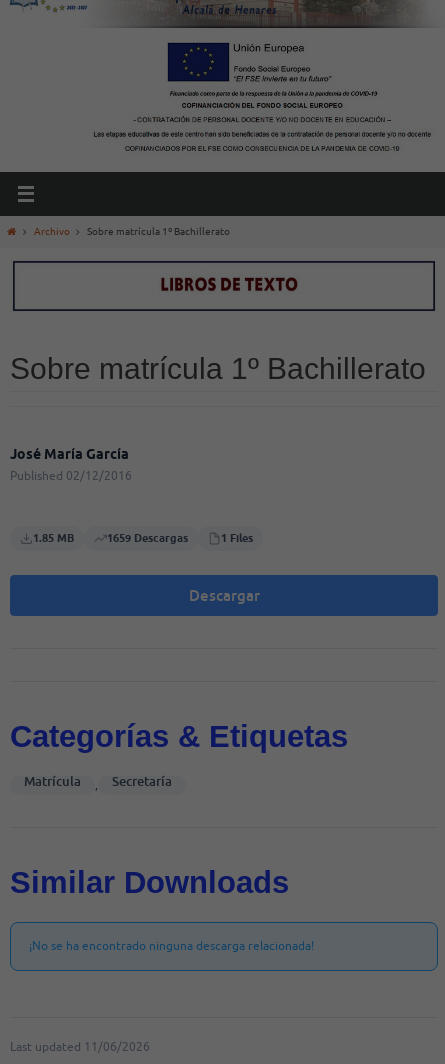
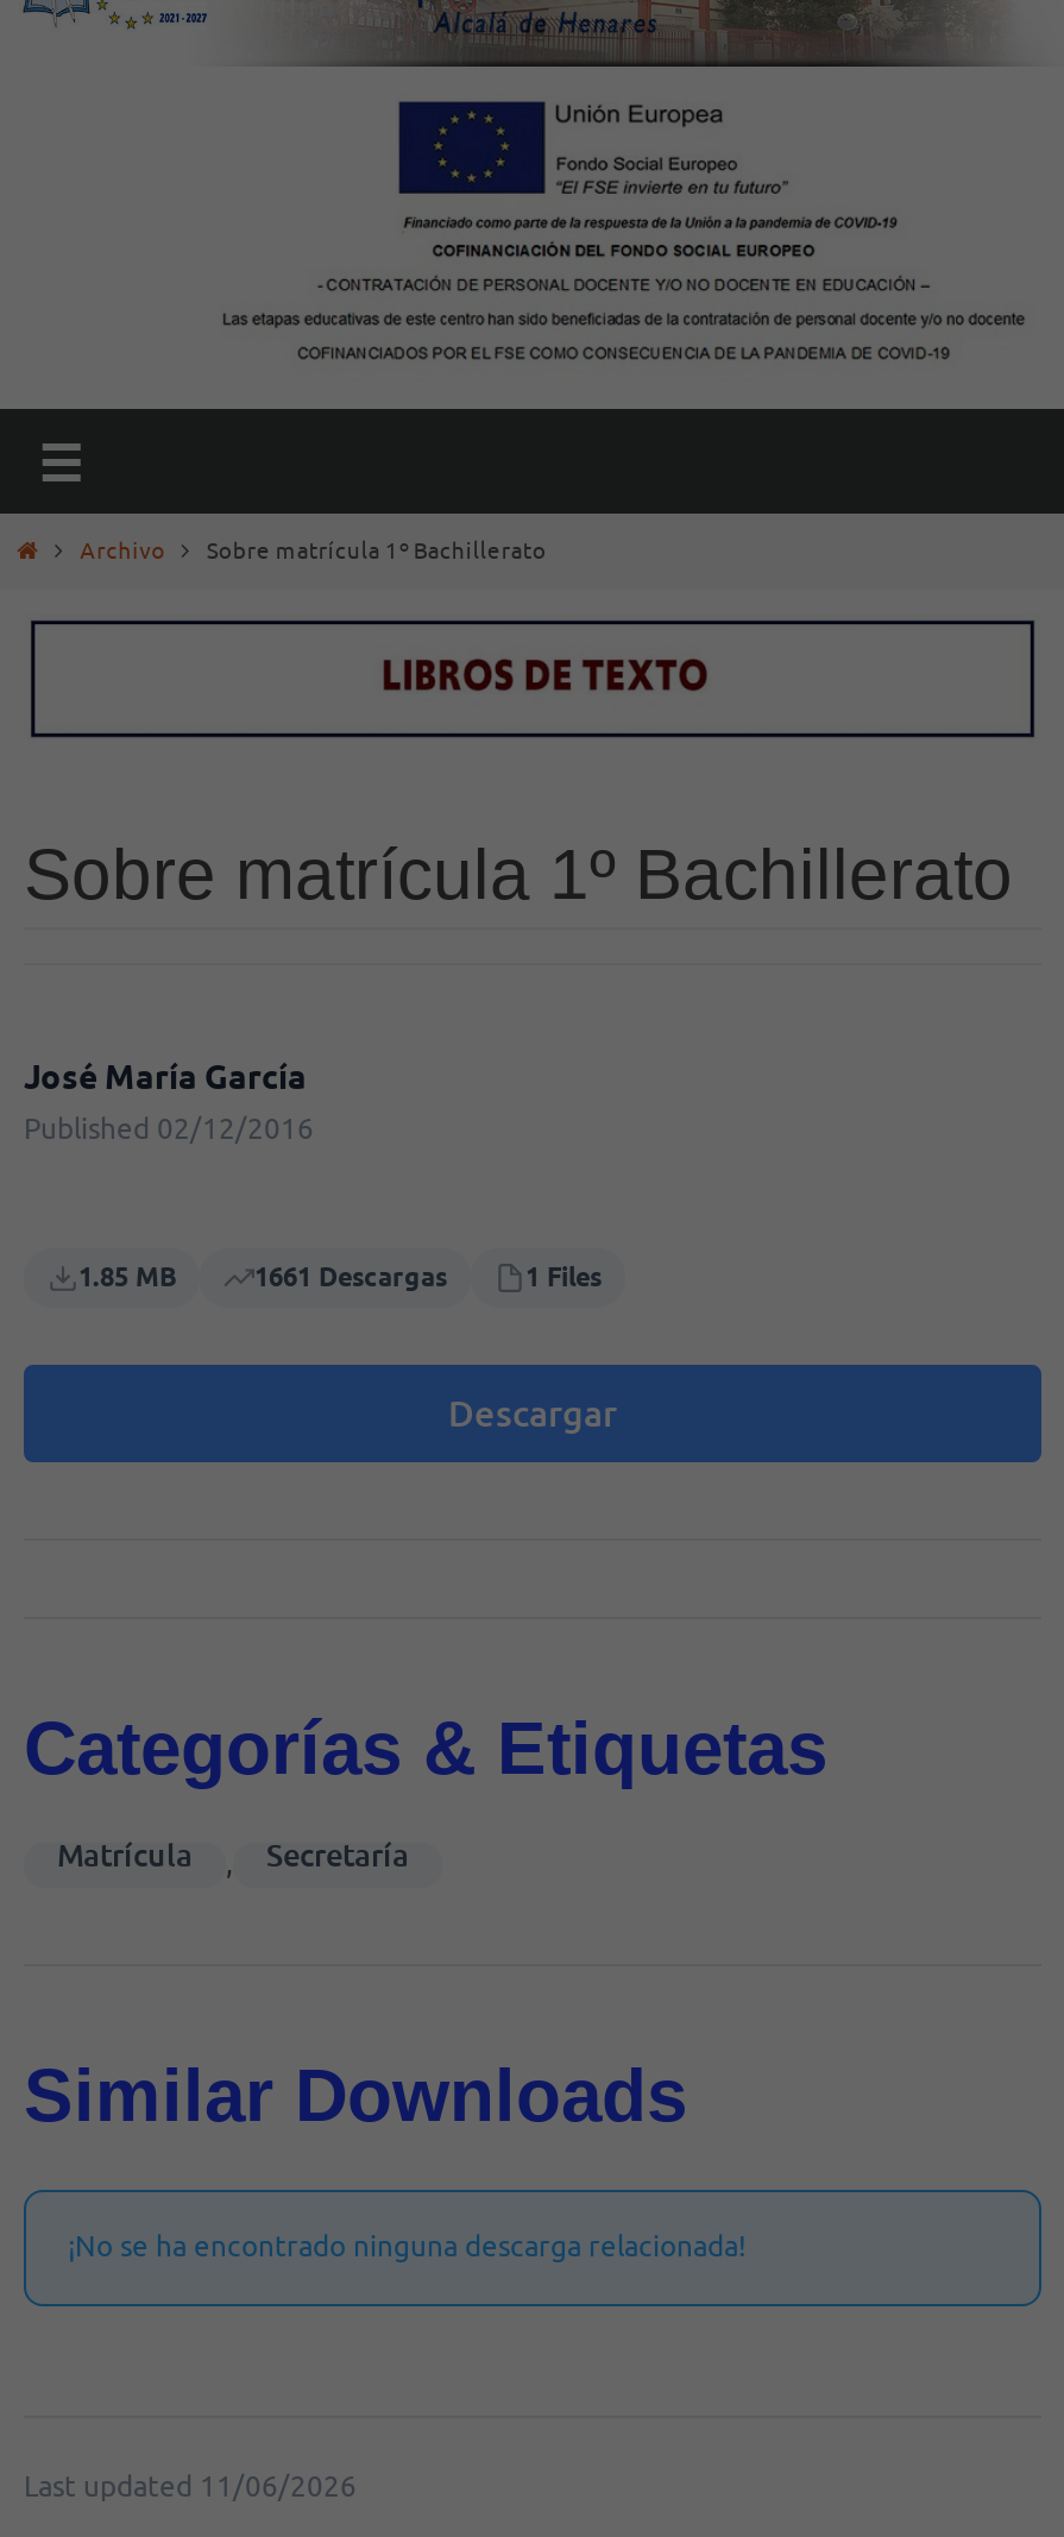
[107,530,188,545] 1659 Descargas -> [254,1261,447,1297] 1661 Descargas

